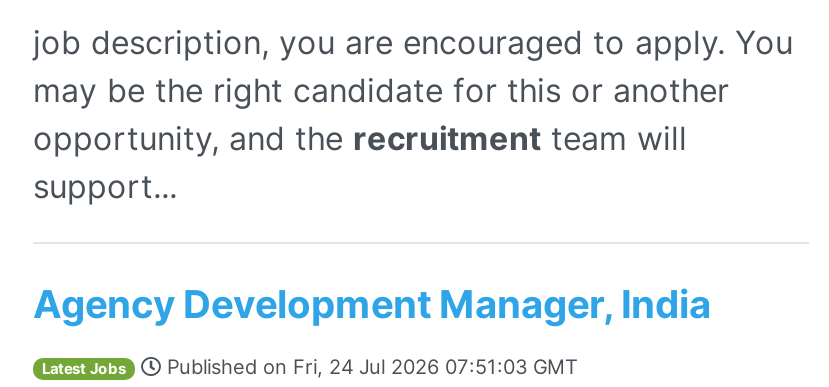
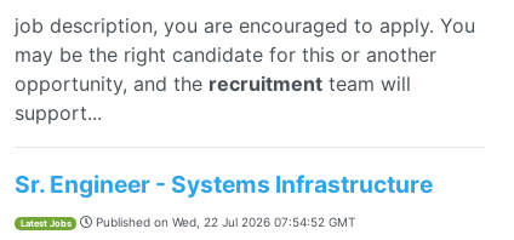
[33,280,711,328] Agency Development Manager, India -> [15,170,433,199] Sr. Engineer - Systems Infrastructure
[161,354,577,378] Published on Fri, 24 Jul 2026 07:51:03 GMT -> [92,215,355,229] Published on Wed, 22 Jul 2026 07:54:52 GMT

